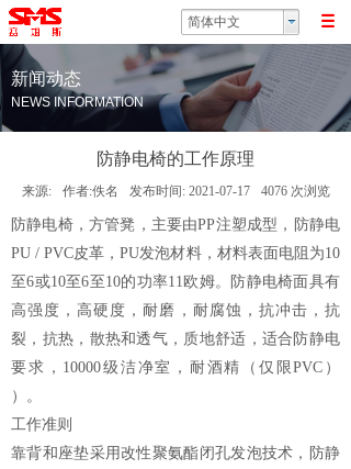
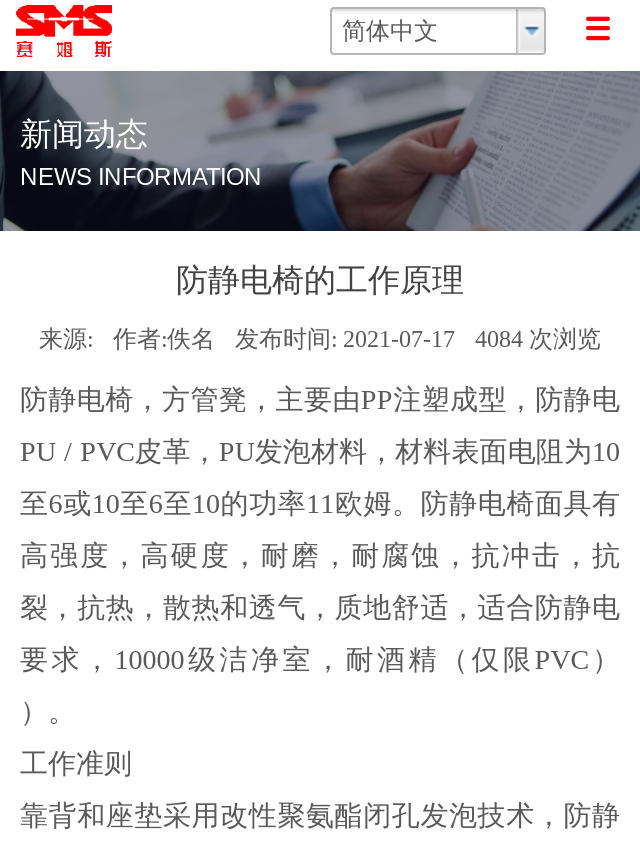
[21,183,330,199] 来源: 作者:佚名 发布时间: 2021-07-17 4076次浏览 -> [39,325,601,353] 来源: 作者:佚名 发布时间: 2021-07-17 4084次浏览

